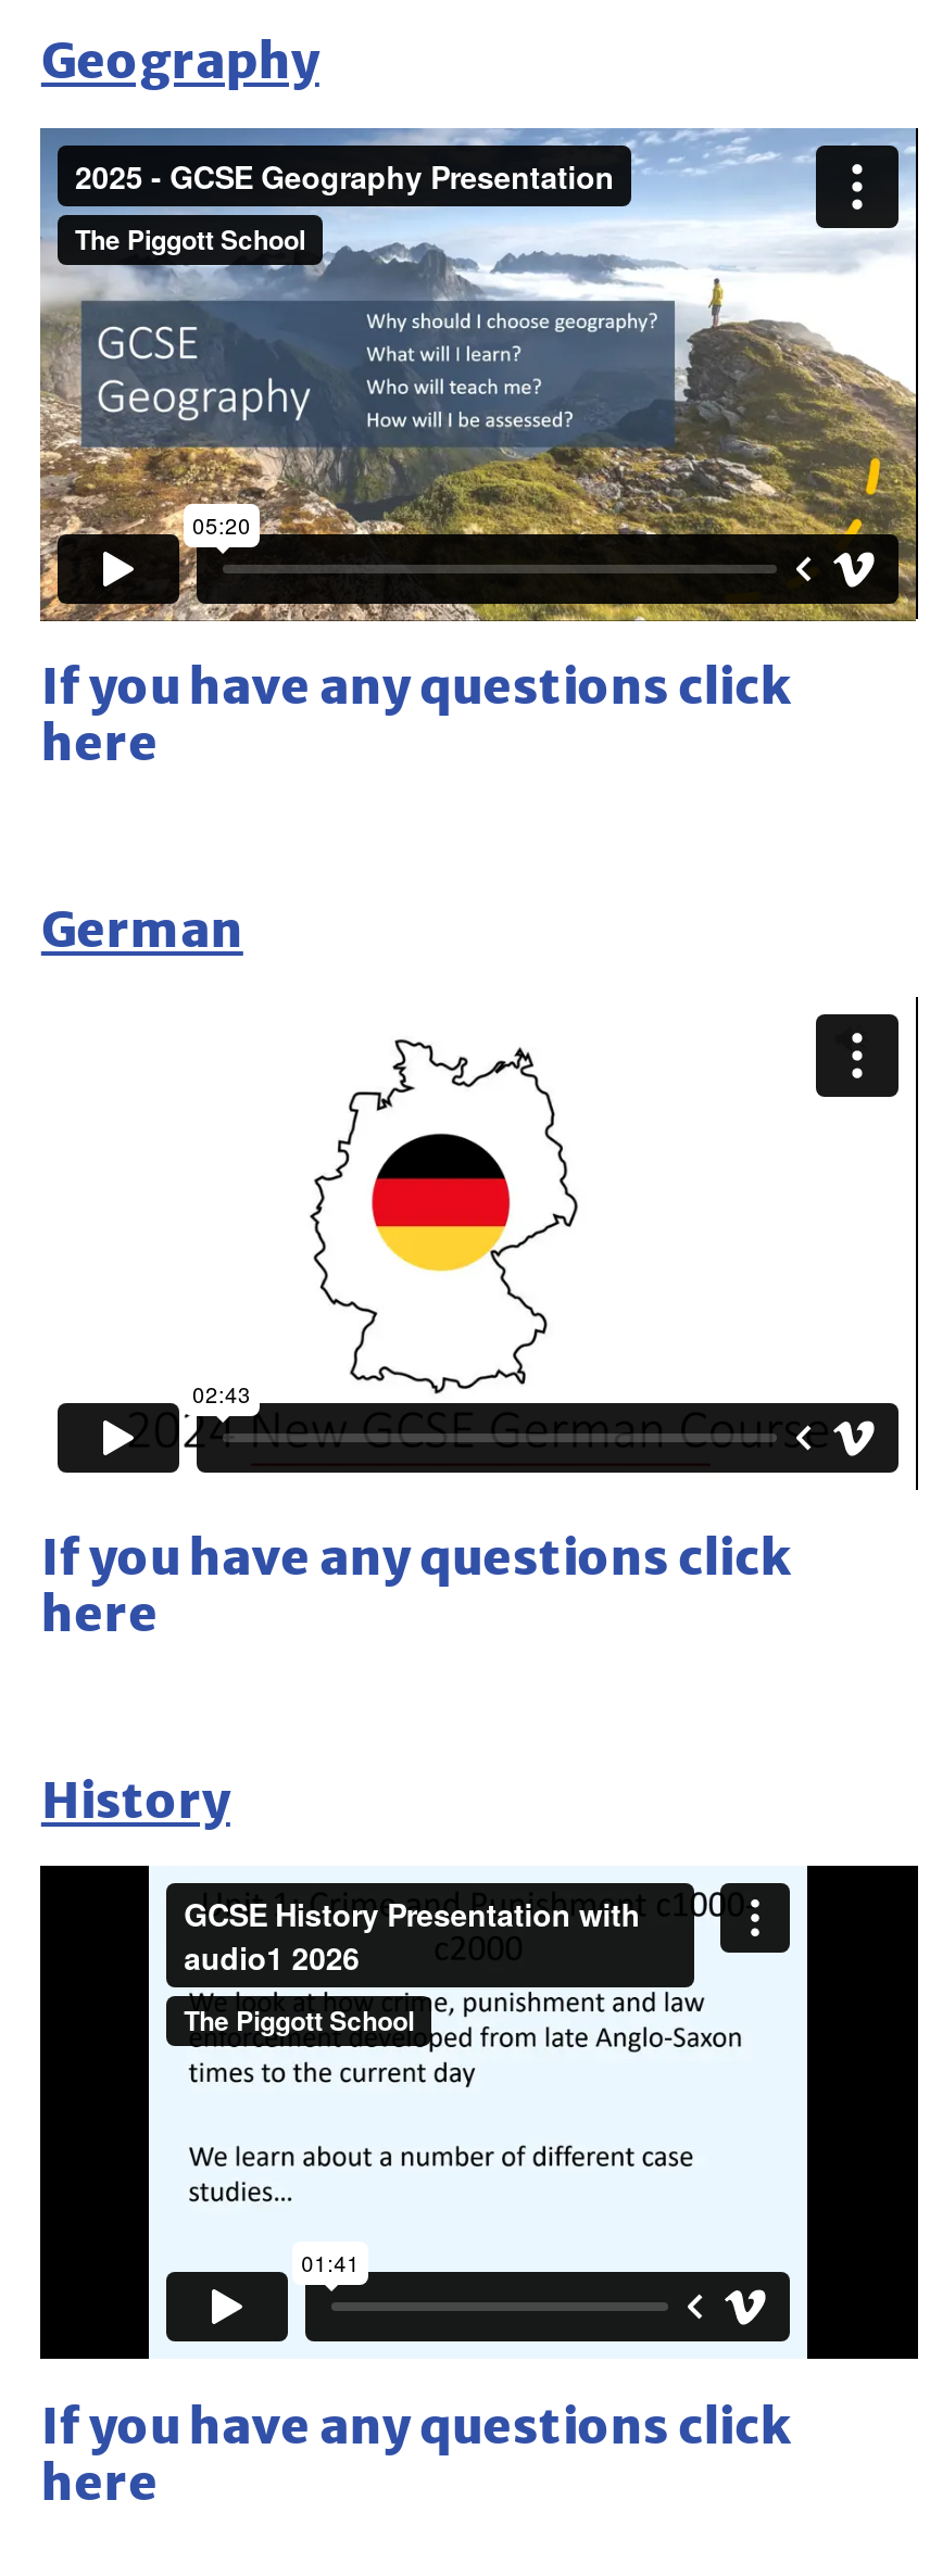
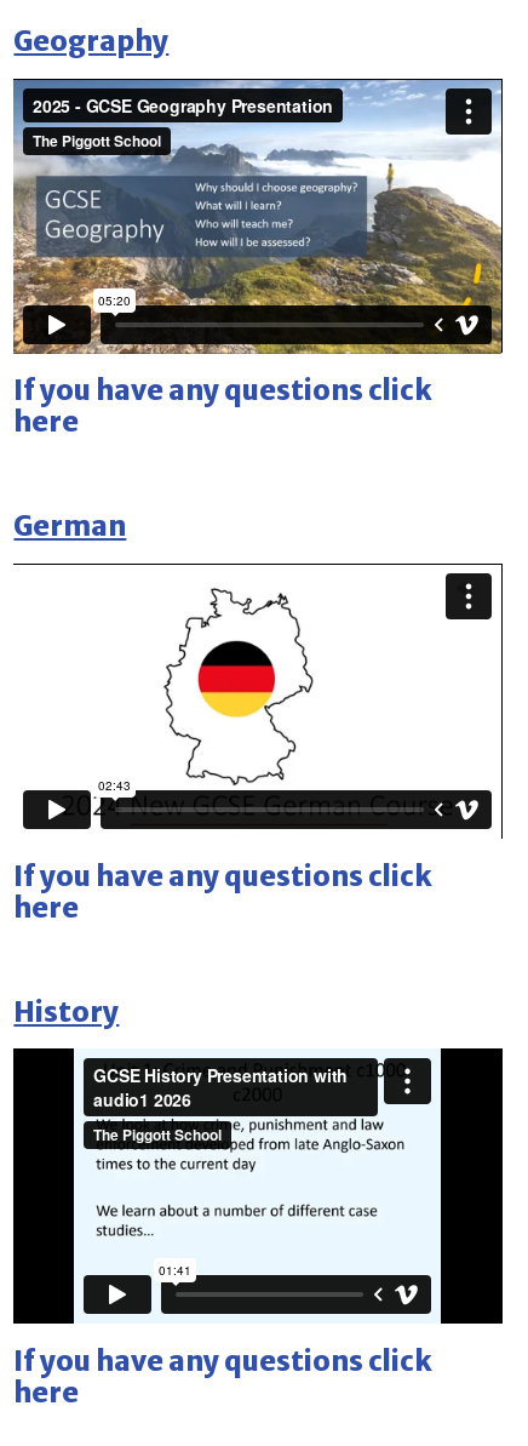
[705,1883,790,1966] [image] -> [383,1057,432,1105] [image]

